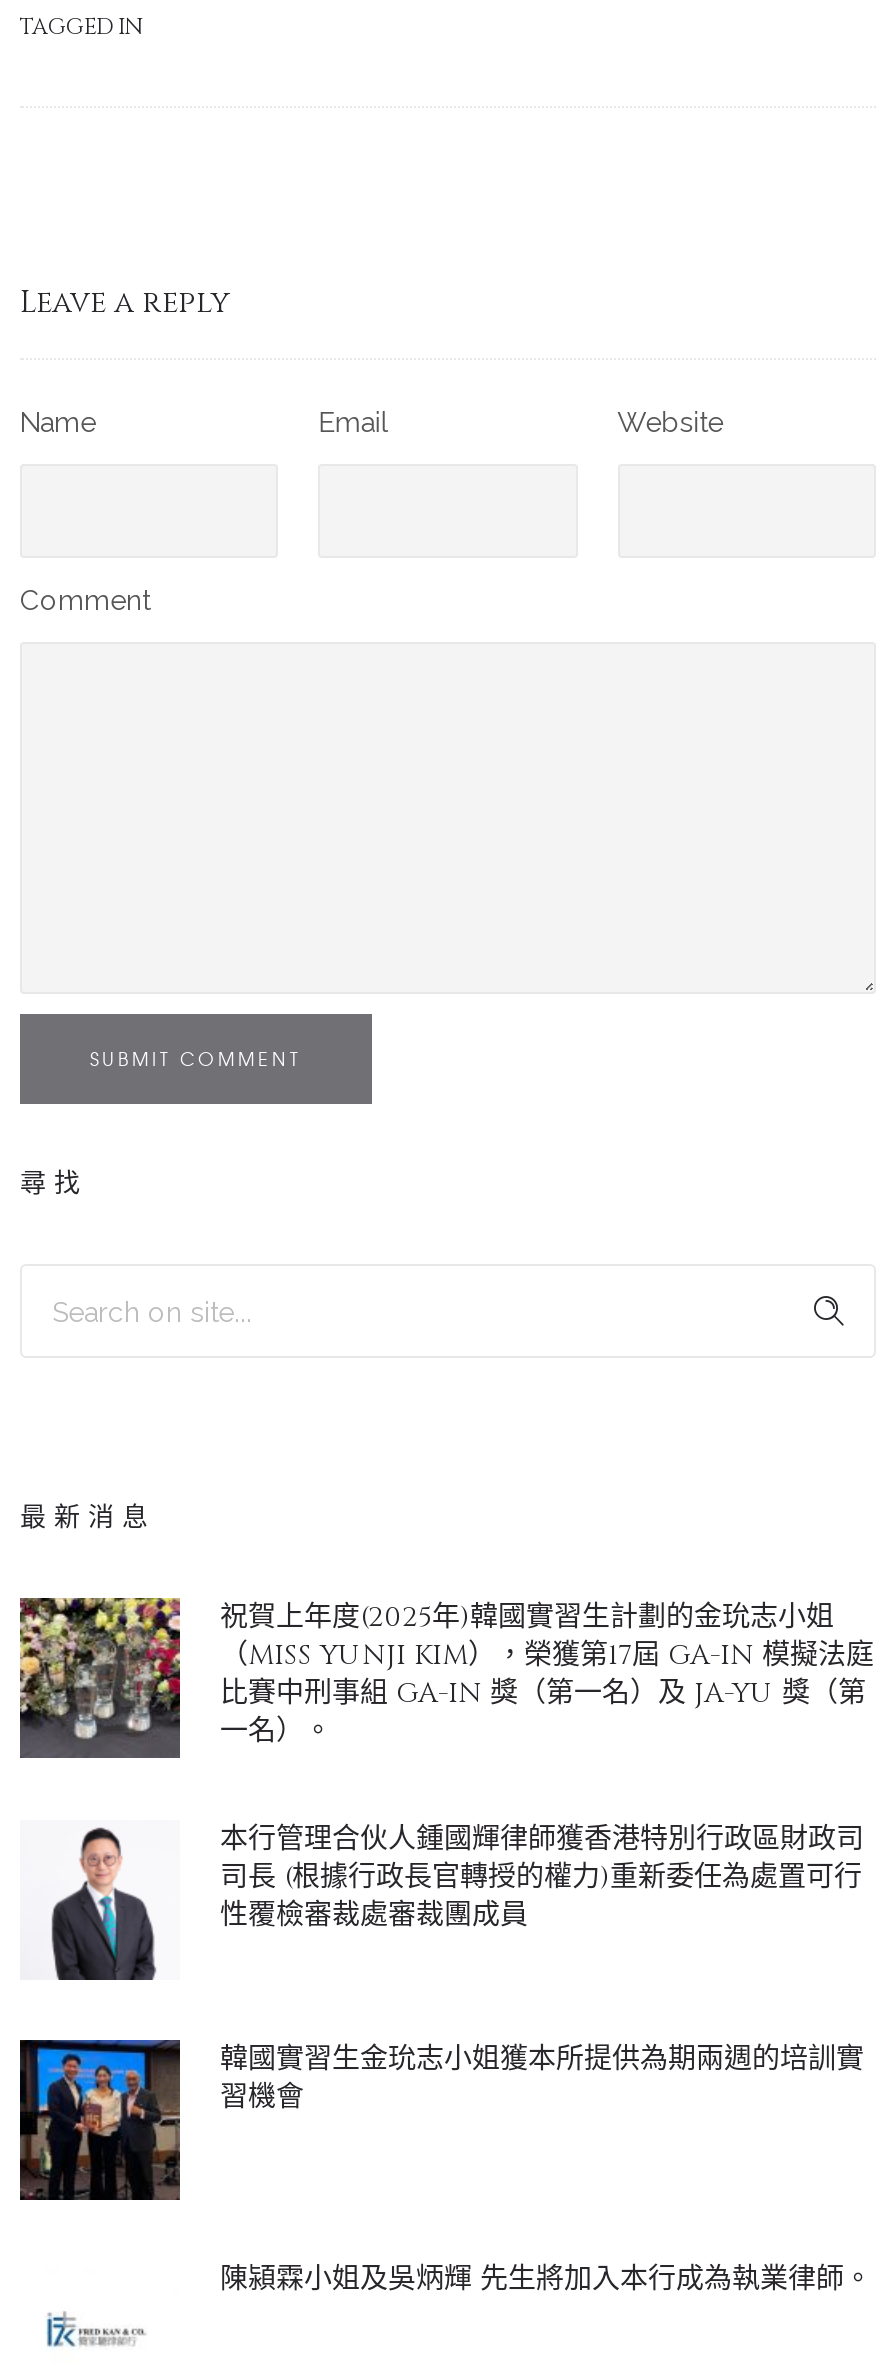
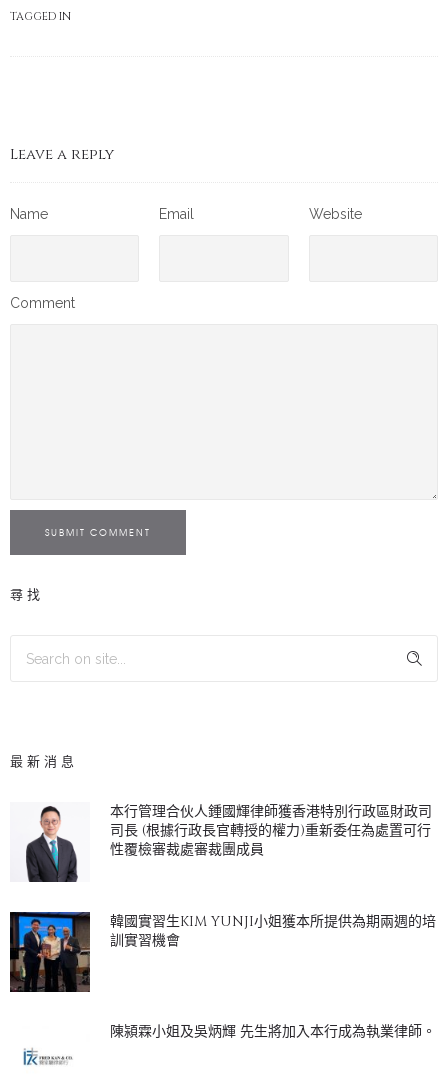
[18,1596,874,1760] [image] | 祝賀上年度(2025年)韓國實習生計劃的金玧志小姐 | （MISS YUNJI KIM），榮獲第17屆 GA-IN 模擬法庭 | 比賽中刑事組 GA-IN 獎（第一名）及 JA-YU 獎（第 | 一名）。 -> none
[220,2040,864,2116] 韓國實習生金玧志小姐獲本所提供為期兩週的培訓實 | 習機會 -> [110,912,436,950] 韓國實習生KIM YUNJI小姐獲本所提供為期兩週的培 | 訓實習機會

